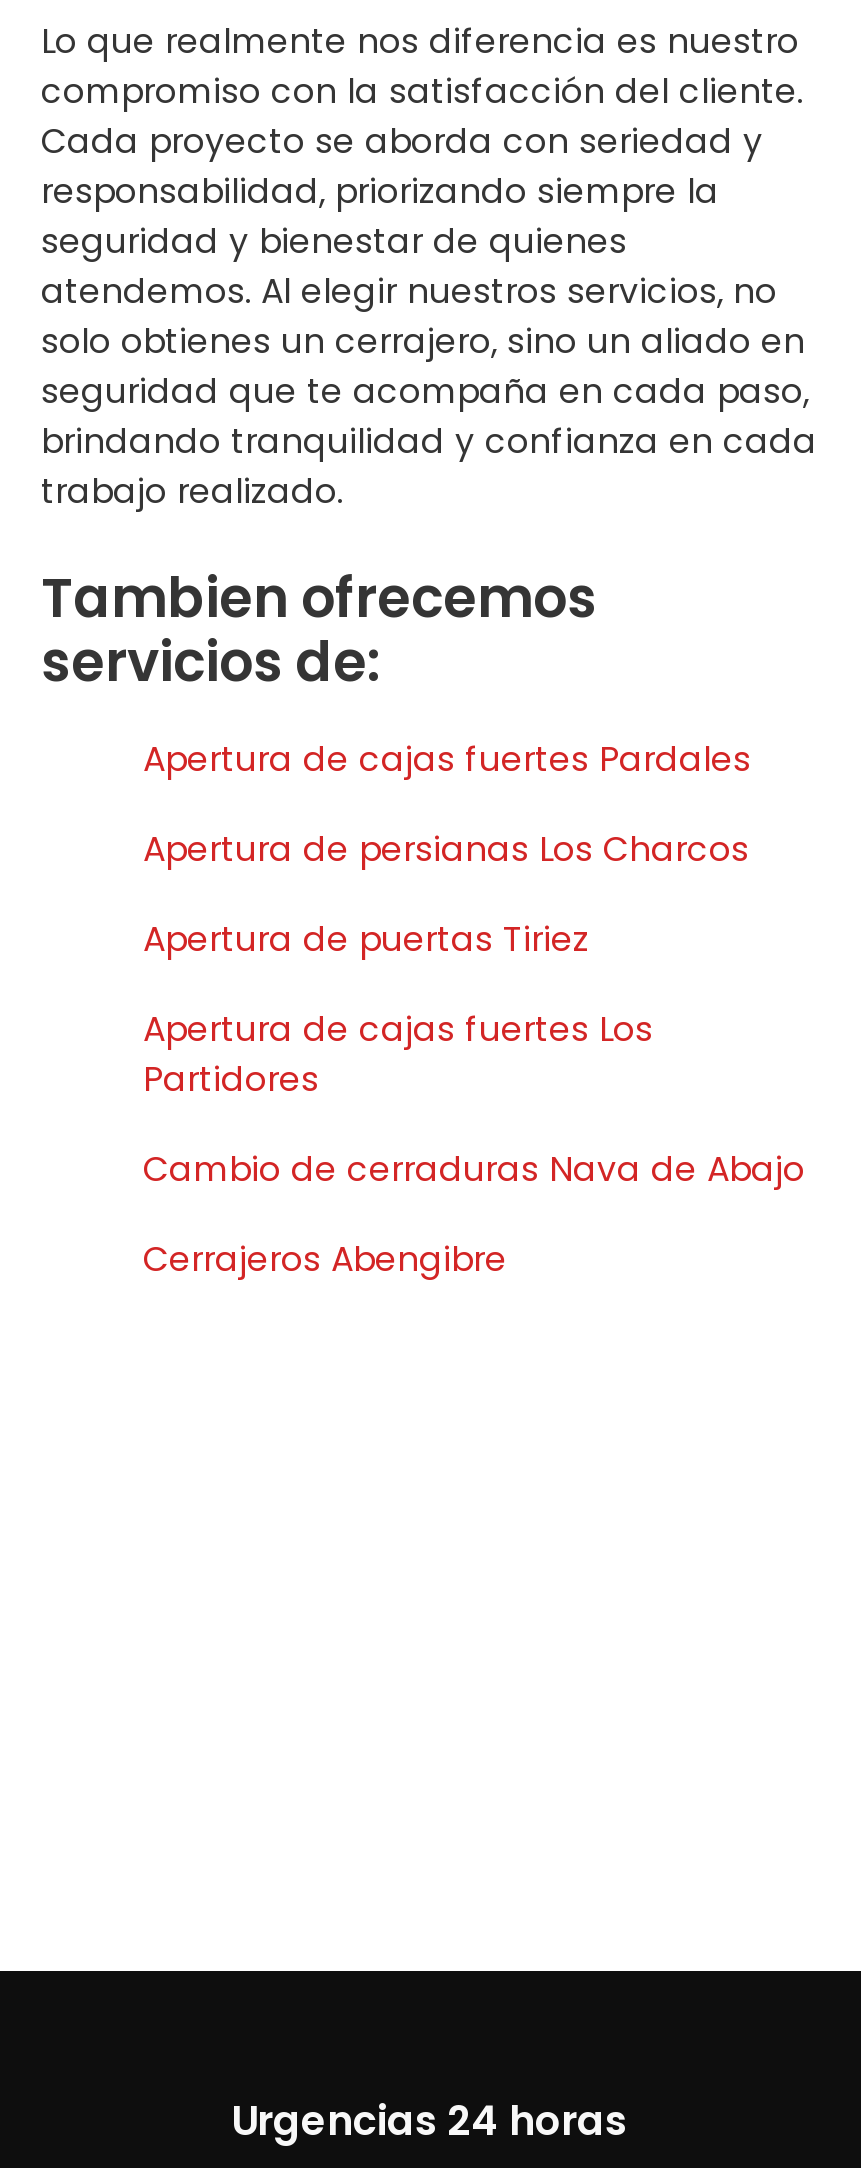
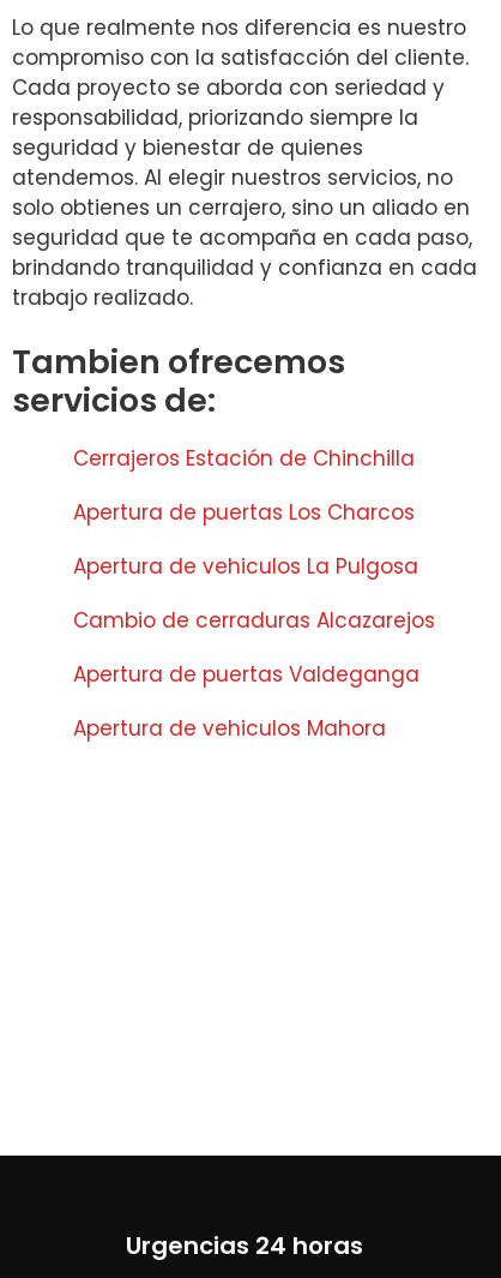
[143,736,751,784] Apertura de cajas fuertes Pardales -> [73,444,415,473] Cerrajeros Estación de Chinchilla
[143,826,749,874] Apertura de persianas Los Charcos -> [73,498,415,527] Apertura de puertas Los Charcos
[143,916,589,964] Apertura de puertas Tiriez -> [73,552,418,581] Apertura de vehiculos La Pulgosa
[143,1006,653,1104] Apertura de cajas fuertes Los | Partidores -> [73,606,435,635] Cambio de cerraduras Alcazarejos
[143,1146,805,1194] Cambio de cerraduras Nava de Abajo -> [73,660,419,689] Apertura de puertas Valdeganga
[143,1236,507,1284] Cerrajeros Abengibre -> [73,714,386,743] Apertura de vehiculos Mahora

